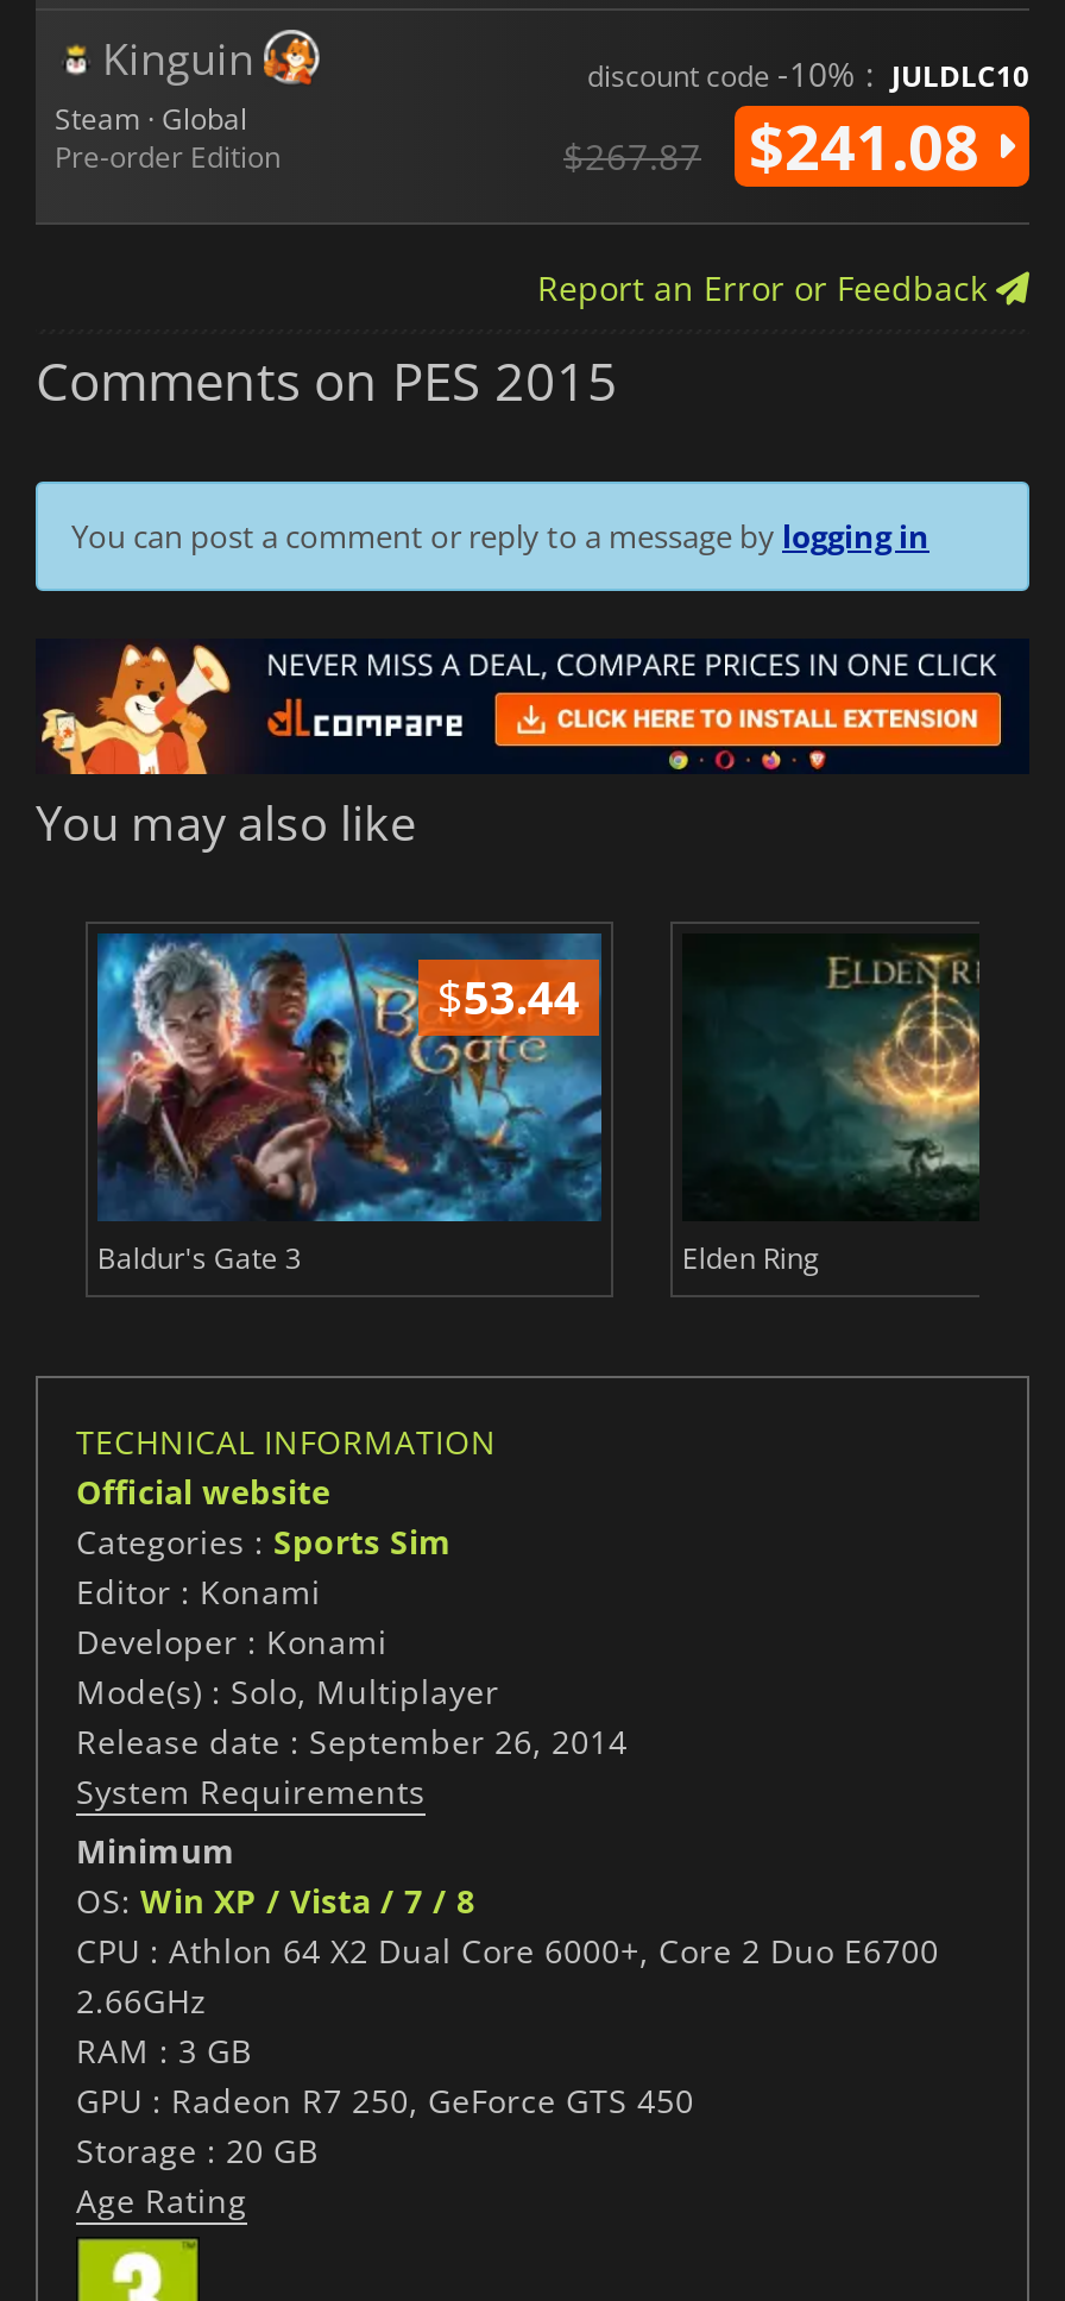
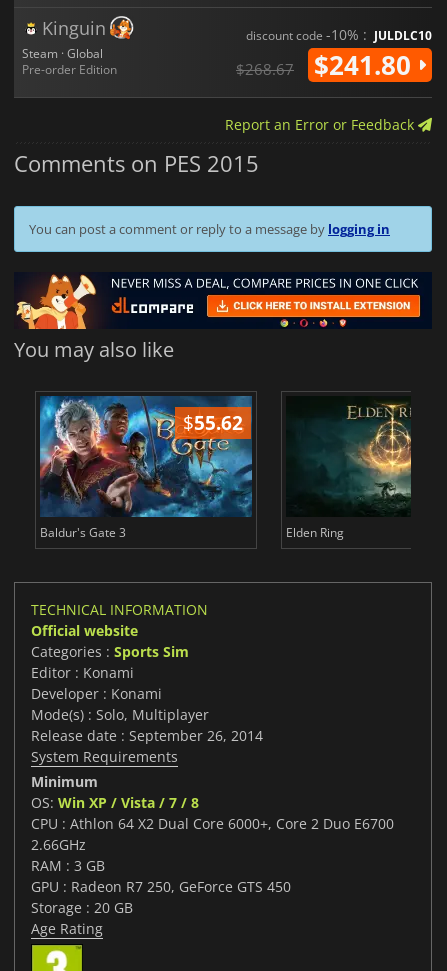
[749,102,996,188] $241.08 -> [314,46,418,82] $241.80
[563,131,701,178] $267.87 -> [236,58,294,78] $268.67
[437,965,580,1029] $53.44 -> [183,409,243,436] $55.62

